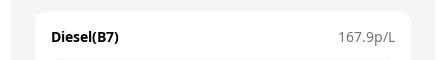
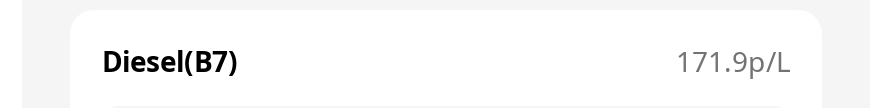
[338,27,395,46] 167.9p/L -> [676,42,790,80] 171.9p/L

